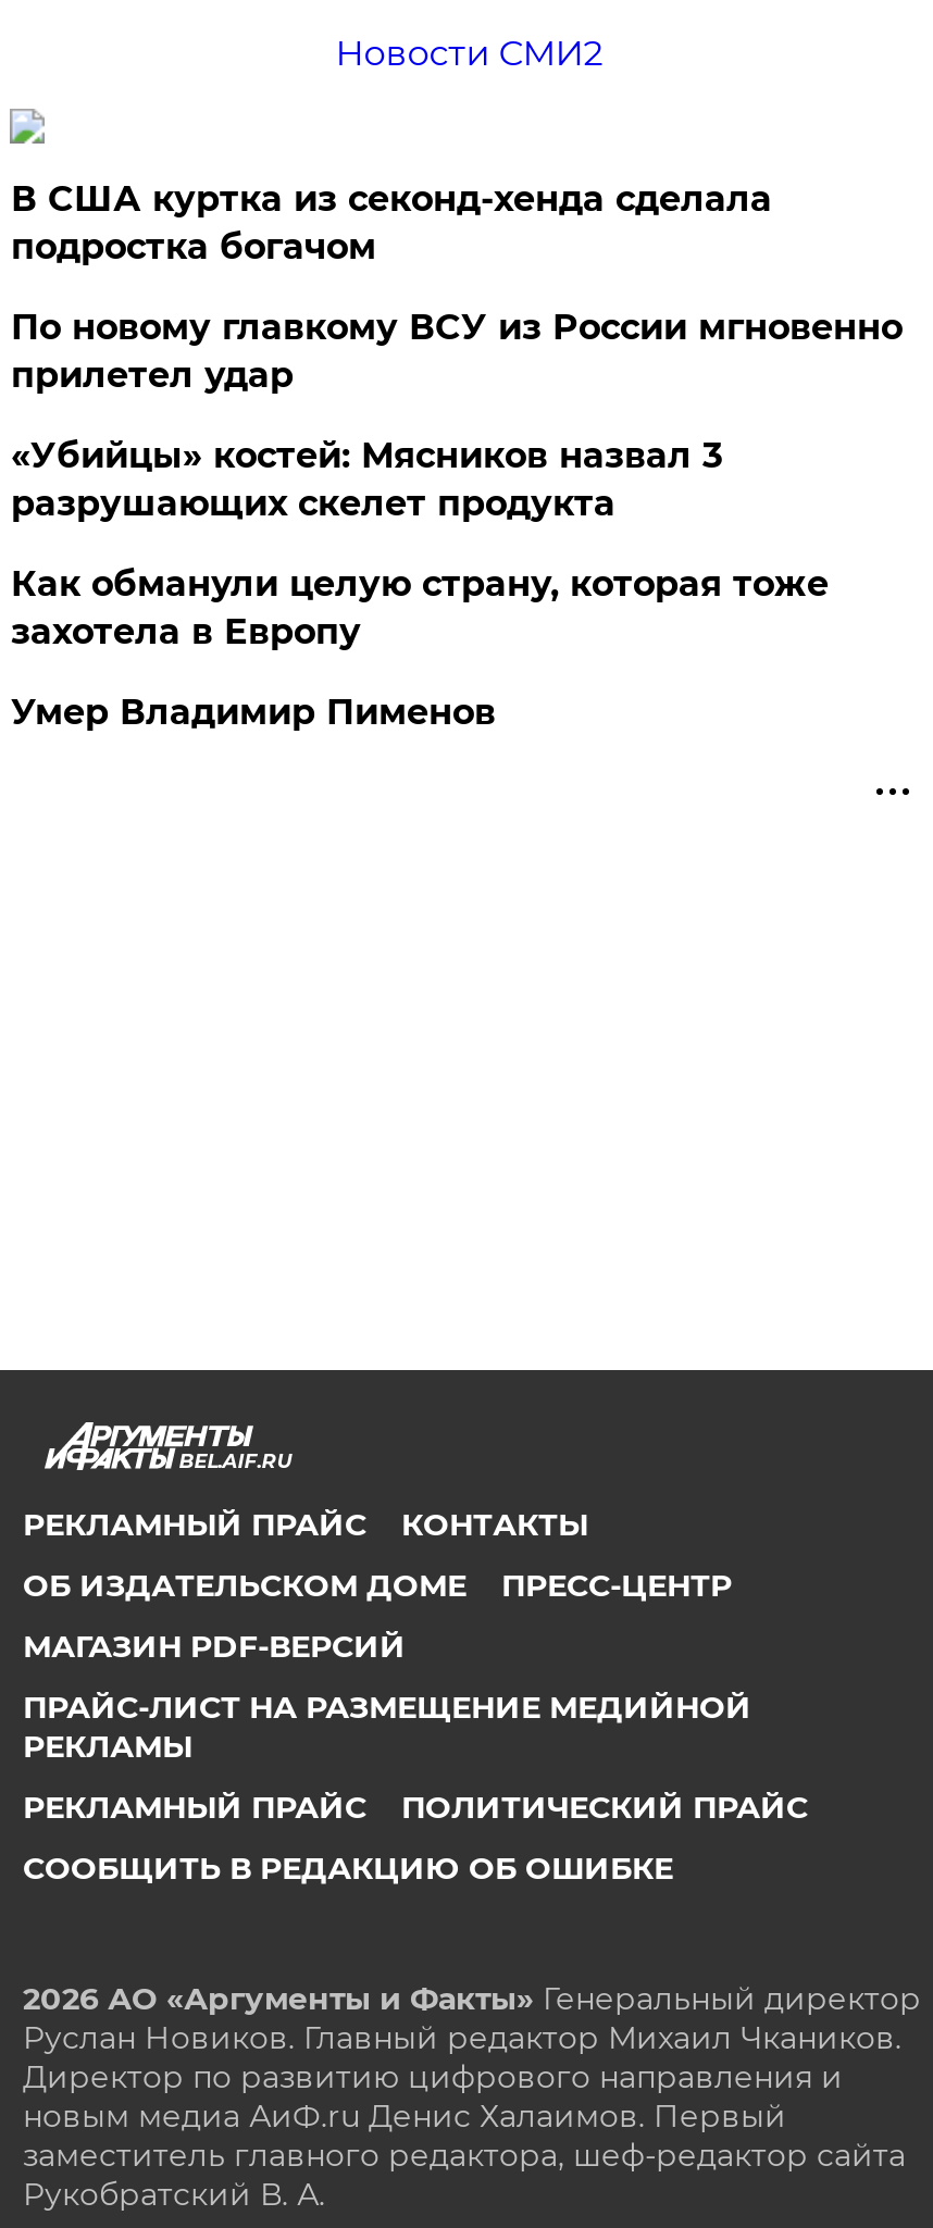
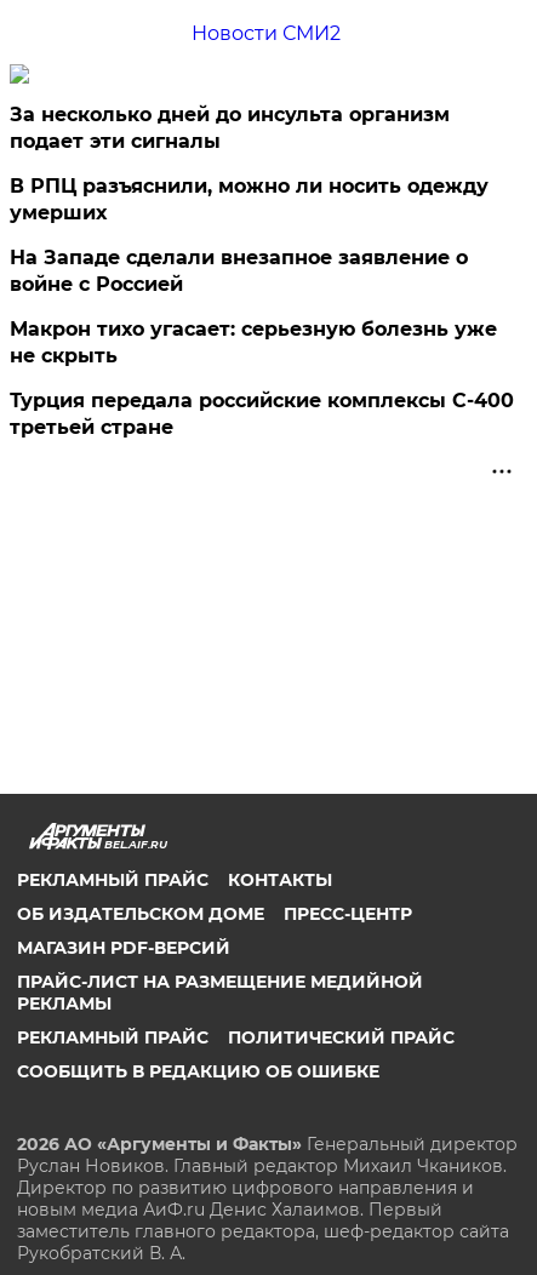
[11,178,772,267] В США куртка из секонд-хенда сделала | подростка богачом -> [10,103,450,153] За несколько дней до инсульта организм | подает эти сигналы
[11,307,902,396] По новому главкому ВСУ из России мгновенно | прилетел удар -> [10,175,489,224] В РПЦ разъяснили, можно ли носить одежду | умерших
[11,435,722,524] «Убийцы» костей: Мясников назвал 3 | разрушающих скелет продукта -> [10,246,468,296] На Западе сделали внезапное заявление о | войне с Россией
[11,563,828,652] Как обманули целую страну, которая тоже | захотела в Европу -> [10,318,497,367] Макрон тихо угасает: серьезную болезнь уже | не скрыть
[11,692,496,733] Умер Владимир Пименов -> [10,389,514,439] Турция передала российские комплексы С-400 | третьей стране

